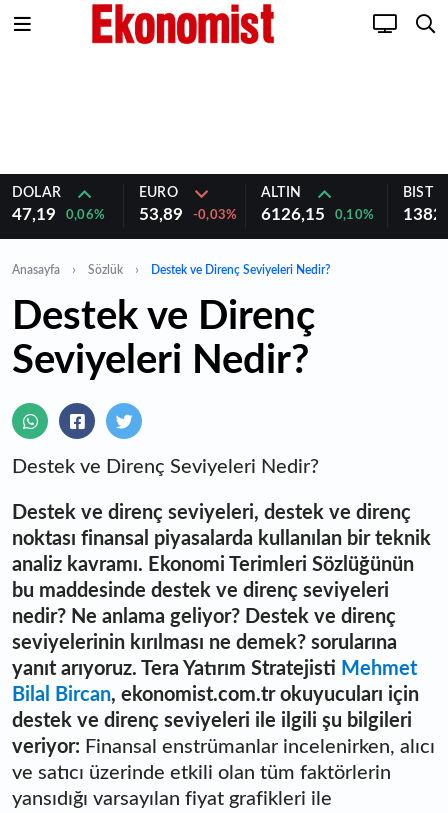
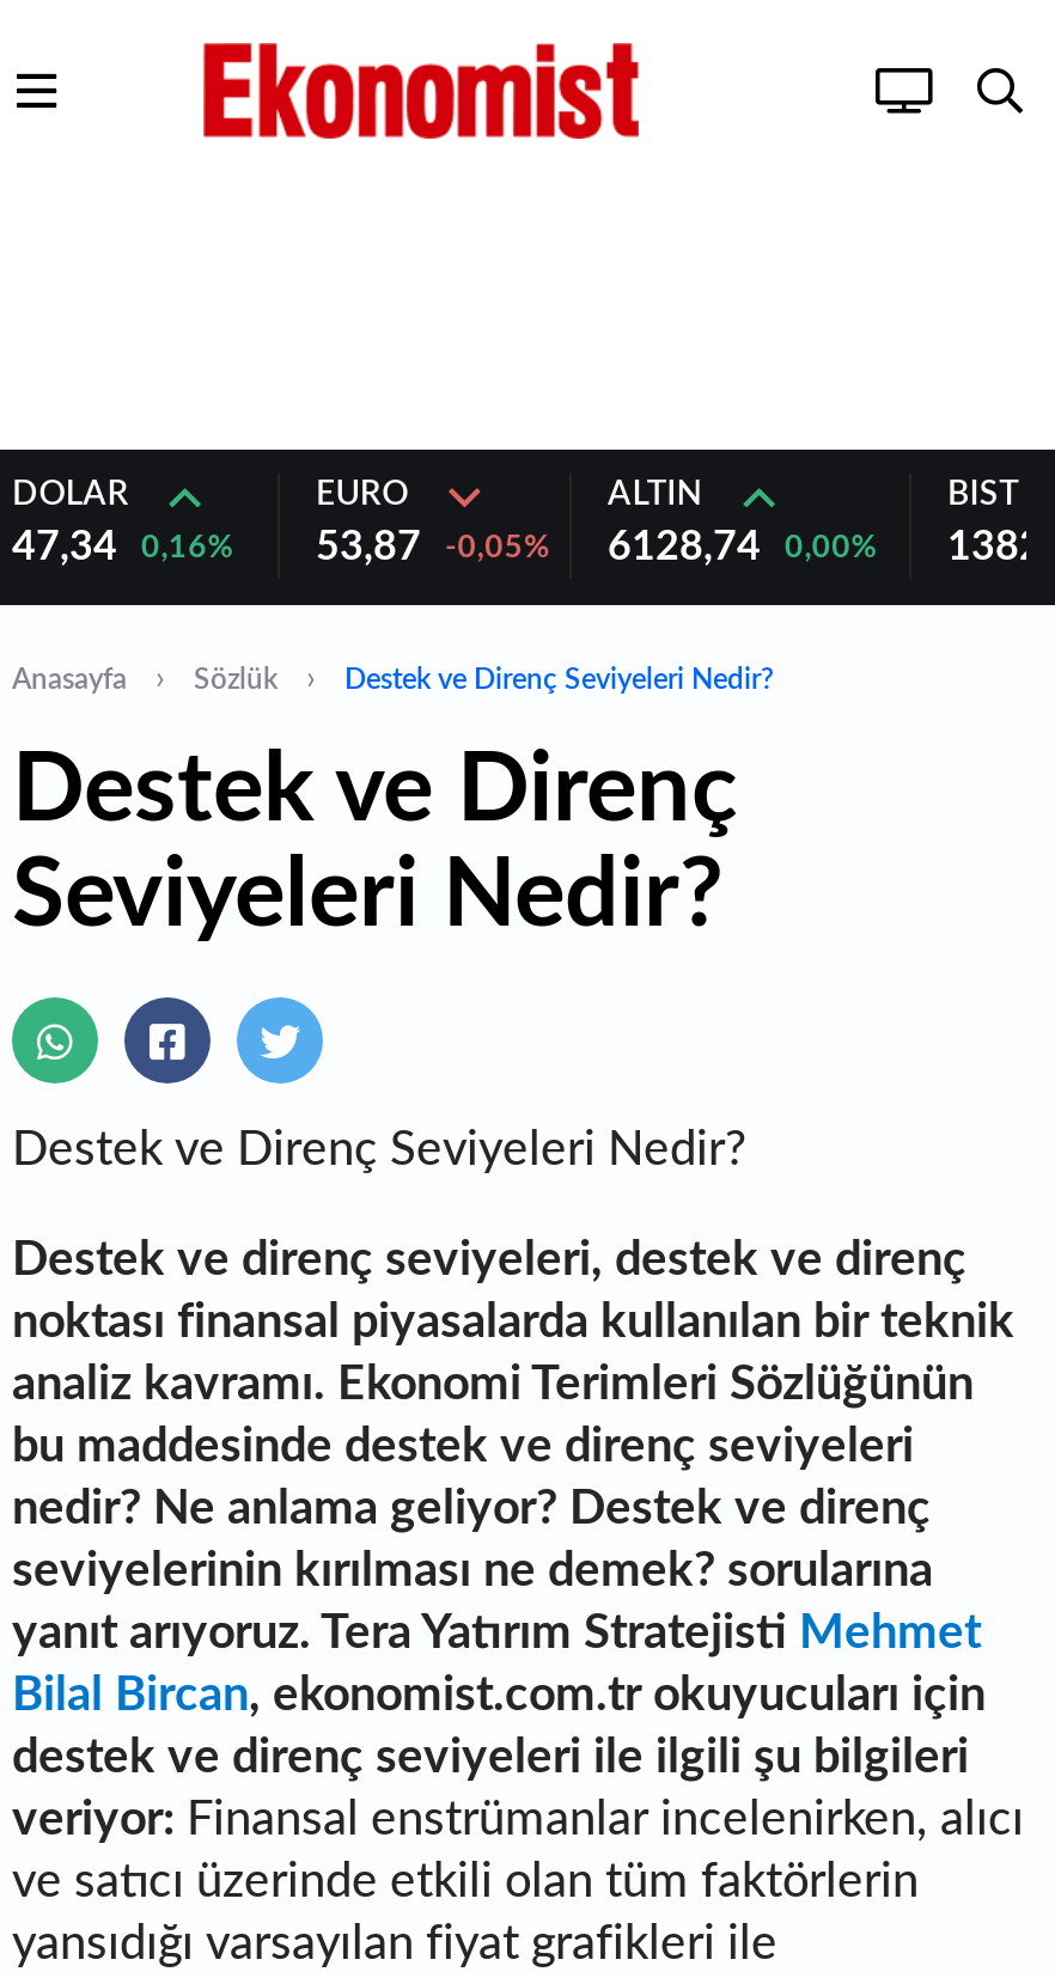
[12,206,56,223] 47,19 -> [12,526,117,567] 47,34
[66,209,105,222] 0,06% -> [141,532,234,564] 0,16%
[139,206,183,223] 53,89 -> [316,526,421,567] 53,87
[193,209,237,222] -0,03% -> [445,532,551,564] -0,05%
[261,206,325,223] 6126,15 -> [608,526,761,567] 6128,74
[335,209,374,222] 0,10% -> [785,532,878,564] 0,00%

